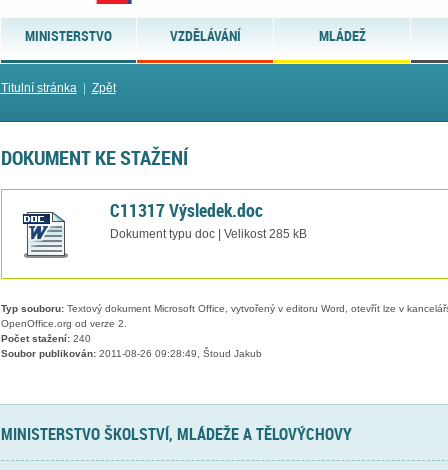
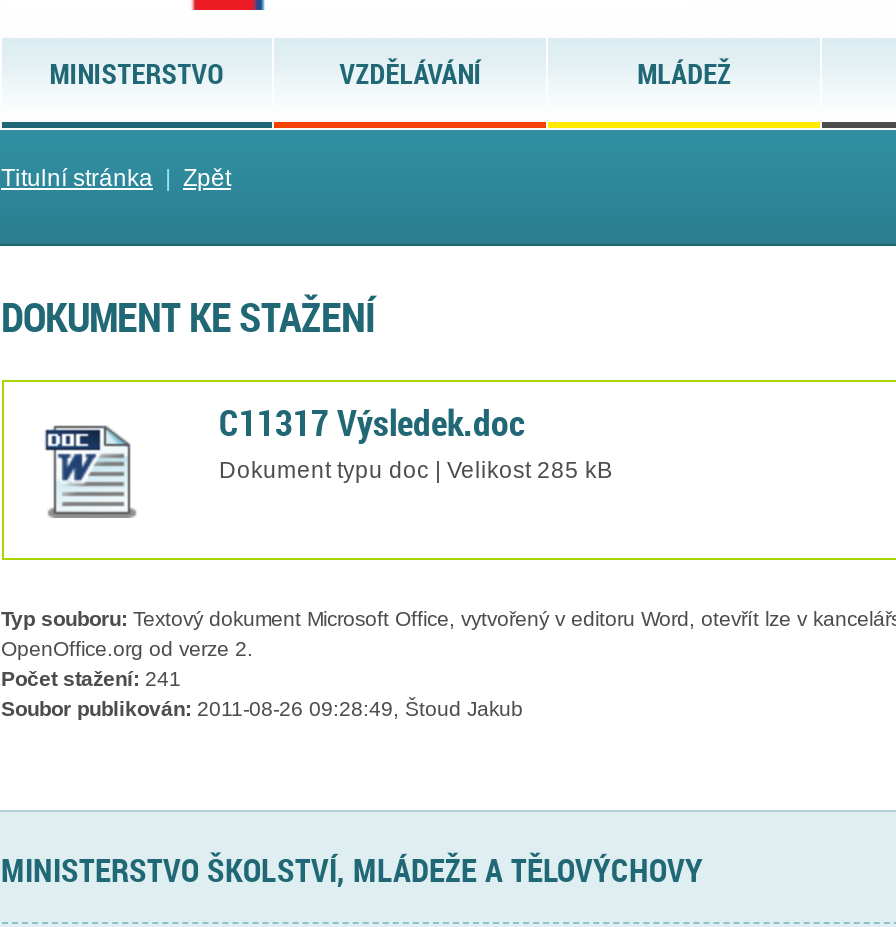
[0,333,90,344] Počet stažení: 240 -> [1,669,181,691] Počet stažení: 241

